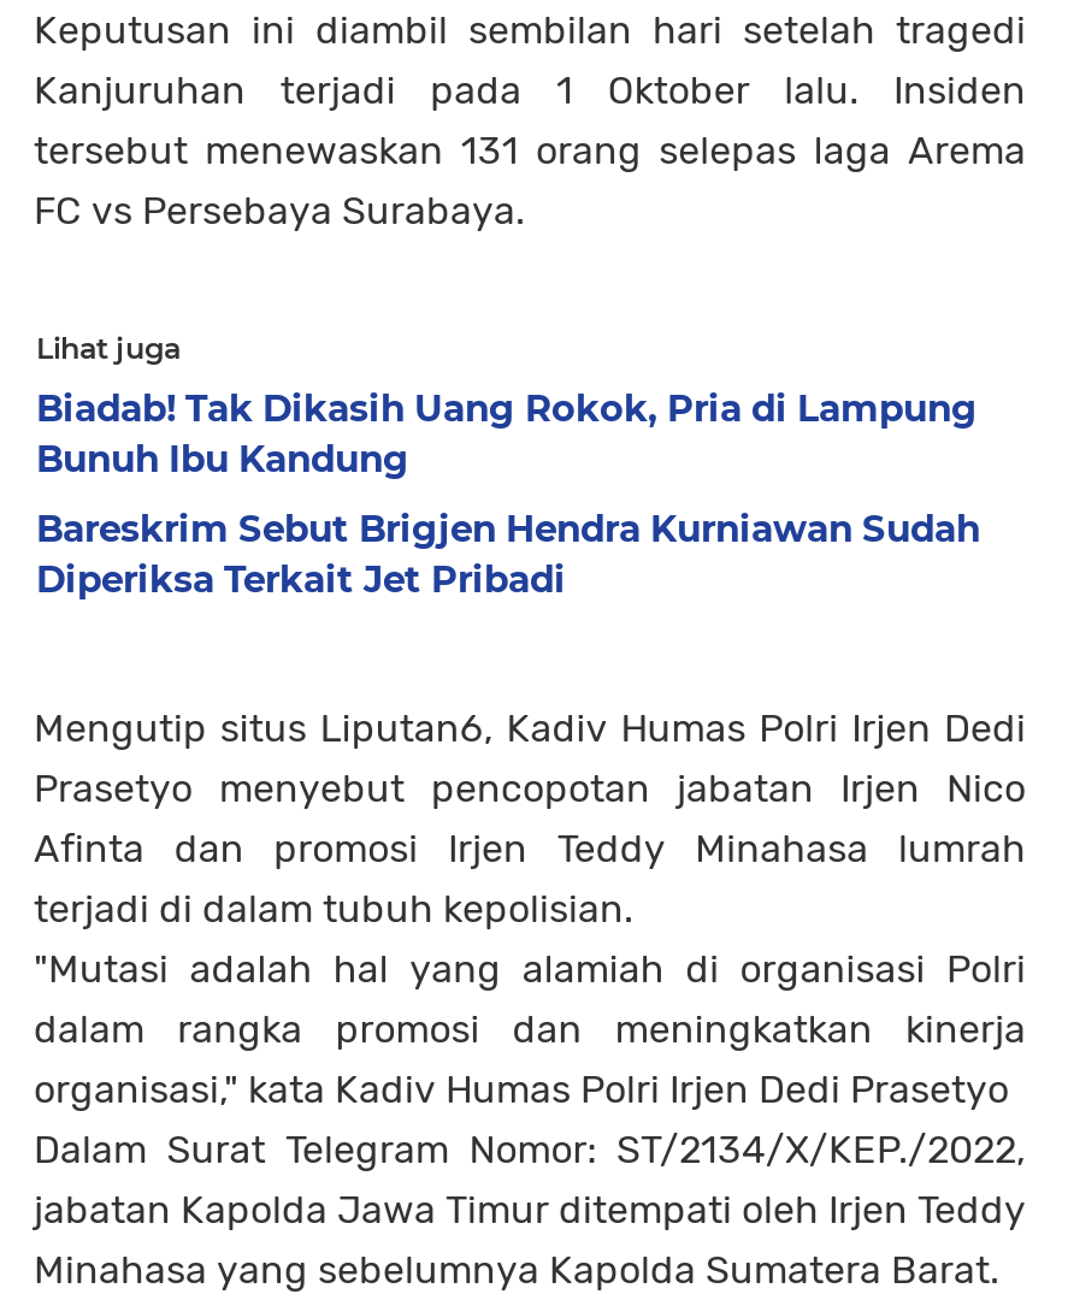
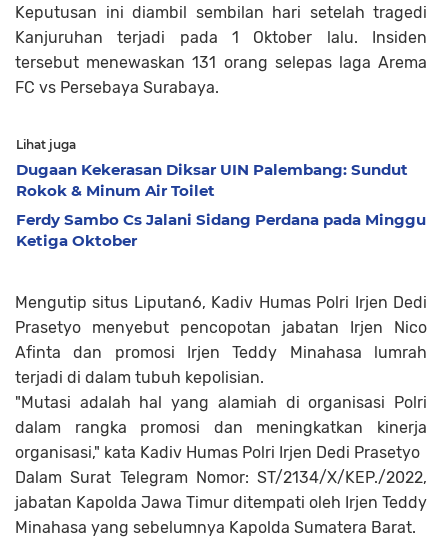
[36,386,978,482] Biadab! Tak Dikasih Uang Rokok, Pria di Lampung | Bunuh Ibu Kandung -> [16,160,408,200] Dugaan Kekerasan Diksar UIN Palembang: Sundut | Rokok & Minum Air Toilet
[36,506,980,603] Bareskrim Sebut Brigjen Hendra Kurniawan Sudah | Diperiksa Terkait Jet Pribadi -> [16,210,426,250] Ferdy Sambo Cs Jalani Sidang Perdana pada Minggu | Ketiga Oktober

